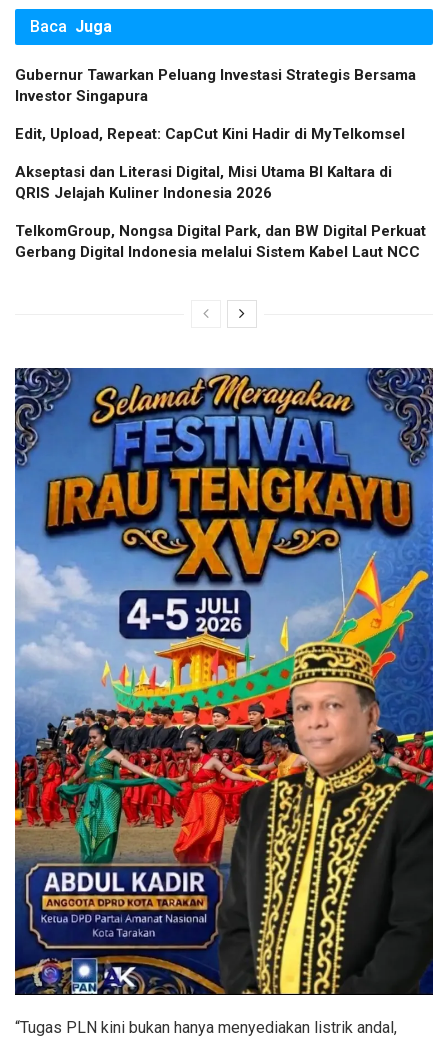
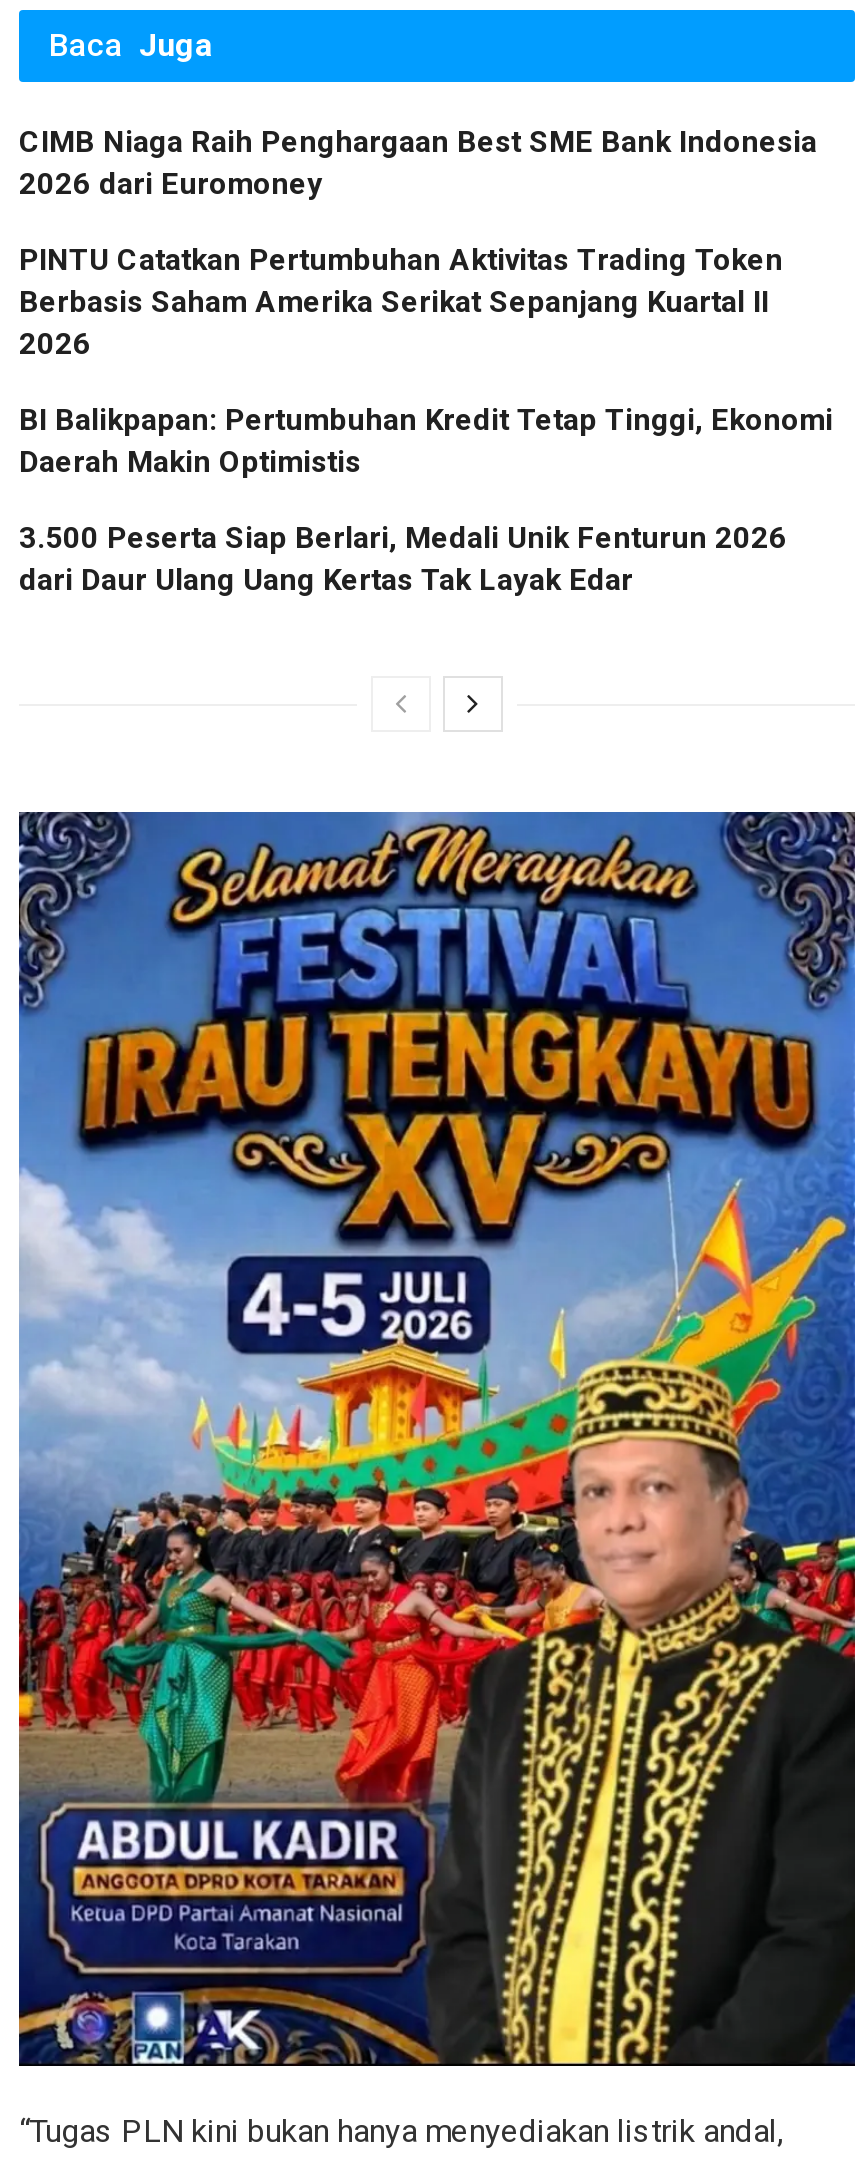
[15,66,416,105] Gubernur Tawarkan Peluang Investasi Strategis Bersama | Investor Singapura -> [19,124,817,202] CIMB Niaga Raih Penghargaan Best SME Bank Indonesia | 2026 dari Euromoney
[15,125,405,143] Edit, Upload, Repeat: CapCut Kini Hadir di MyTelkomsel -> [19,242,783,362] PINTU Catatkan Pertumbuhan Aktivitas Trading Token | Berbasis Saham Amerika Serikat Sepanjang Kuartal II | 2026
[15,163,392,202] Akseptasi dan Literasi Digital, Misi Utama BI Kaltara di | QRIS Jelajah Kuliner Indonesia 2026 -> [19,402,833,480] BI Balikpapan: Pertumbuhan Kredit Tetap Tinggi, Ekonomi | Daerah Makin Optimistis
[15,222,426,261] TelkomGroup, Nongsa Digital Park, dan BW Digital Perkuat | Gerbang Digital Indonesia melalui Sistem Kabel Laut NCC -> [19,520,787,598] 3.500 Peserta Siap Berlari, Medali Unik Fenturun 2026 | dari Daur Ulang Uang Kertas Tak Layak Edar

